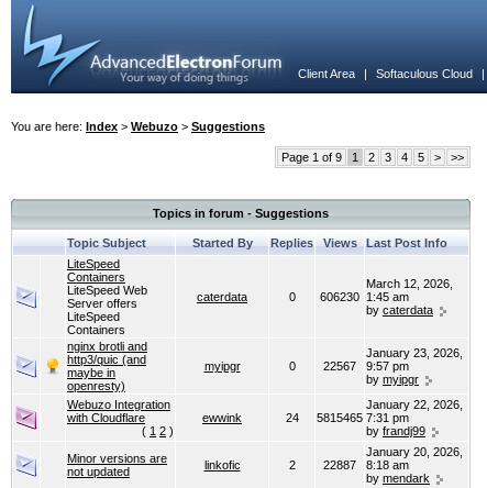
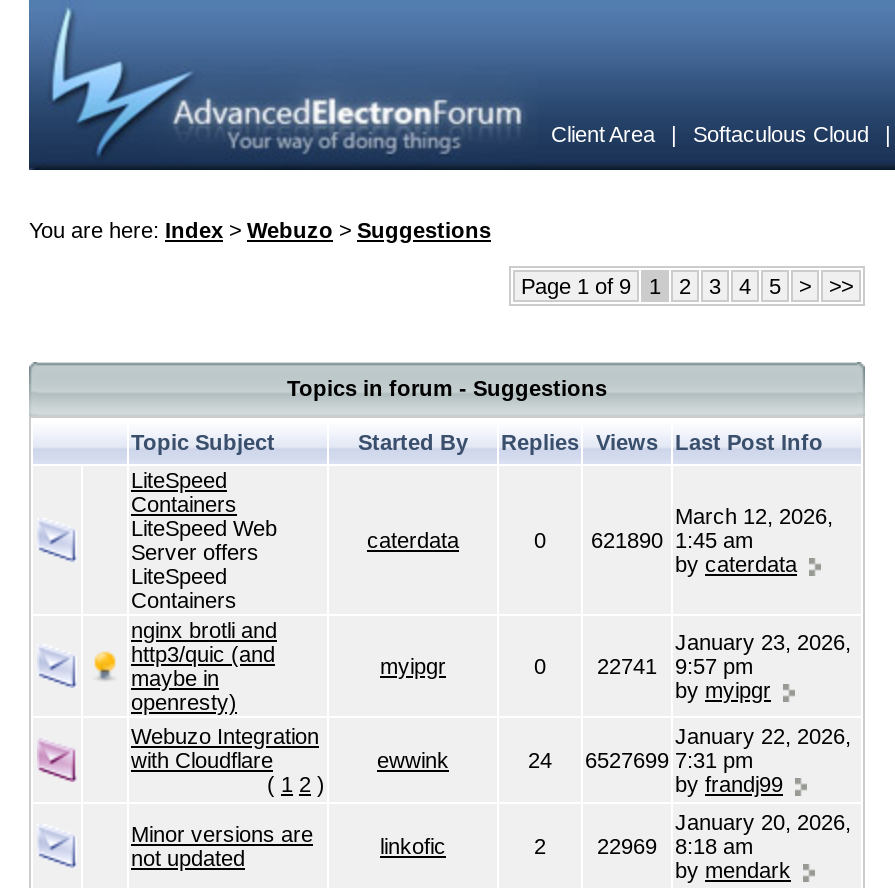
[289,290,409,303] 0 606230 1:45 am -> [534,528,753,552] 0 621890 1:45 am
[323,359,409,373] 22567 9:57 pm -> [597,654,753,678] 22741 9:57 pm
[285,411,409,424] 24 5815465 7:31 pm -> [528,748,753,772] 24 6527699 7:31 pm
[323,458,409,472] 22887 8:18 am -> [597,834,753,858] 22969 8:18 am

